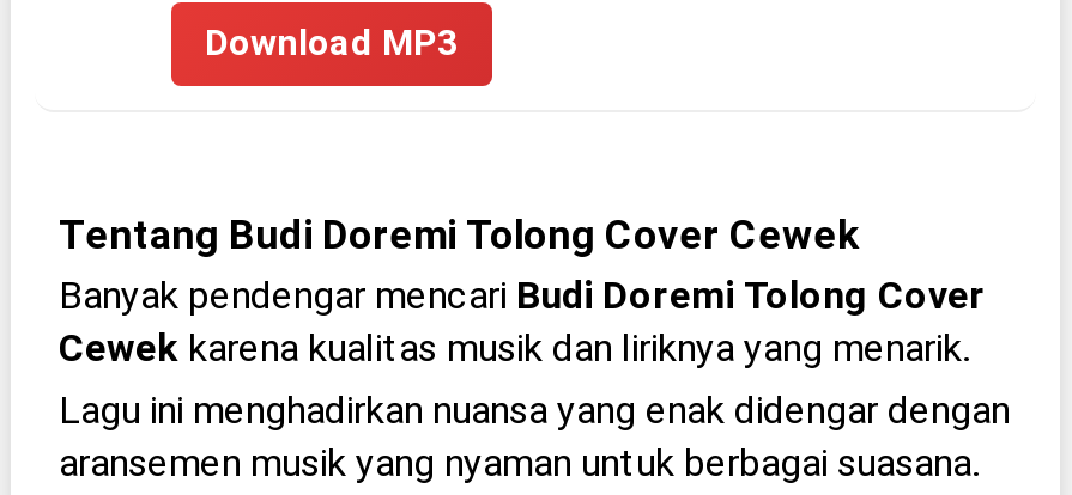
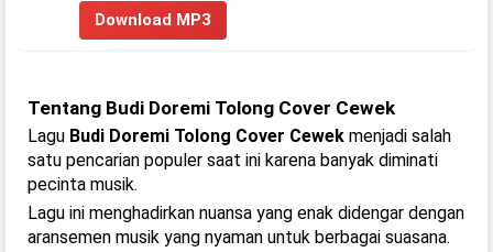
[59,273,986,371] Banyak pendengar mencari Budi Doremi Tolong Cover | Cewek karena kualitas musik dan liriknya yang menarik. -> [28,125,451,195] Lagu Budi Doremi Tolong Cover Cewek menjadi salah | satu pencarian populer saat ini karena banyak diminati | pecinta musik.

